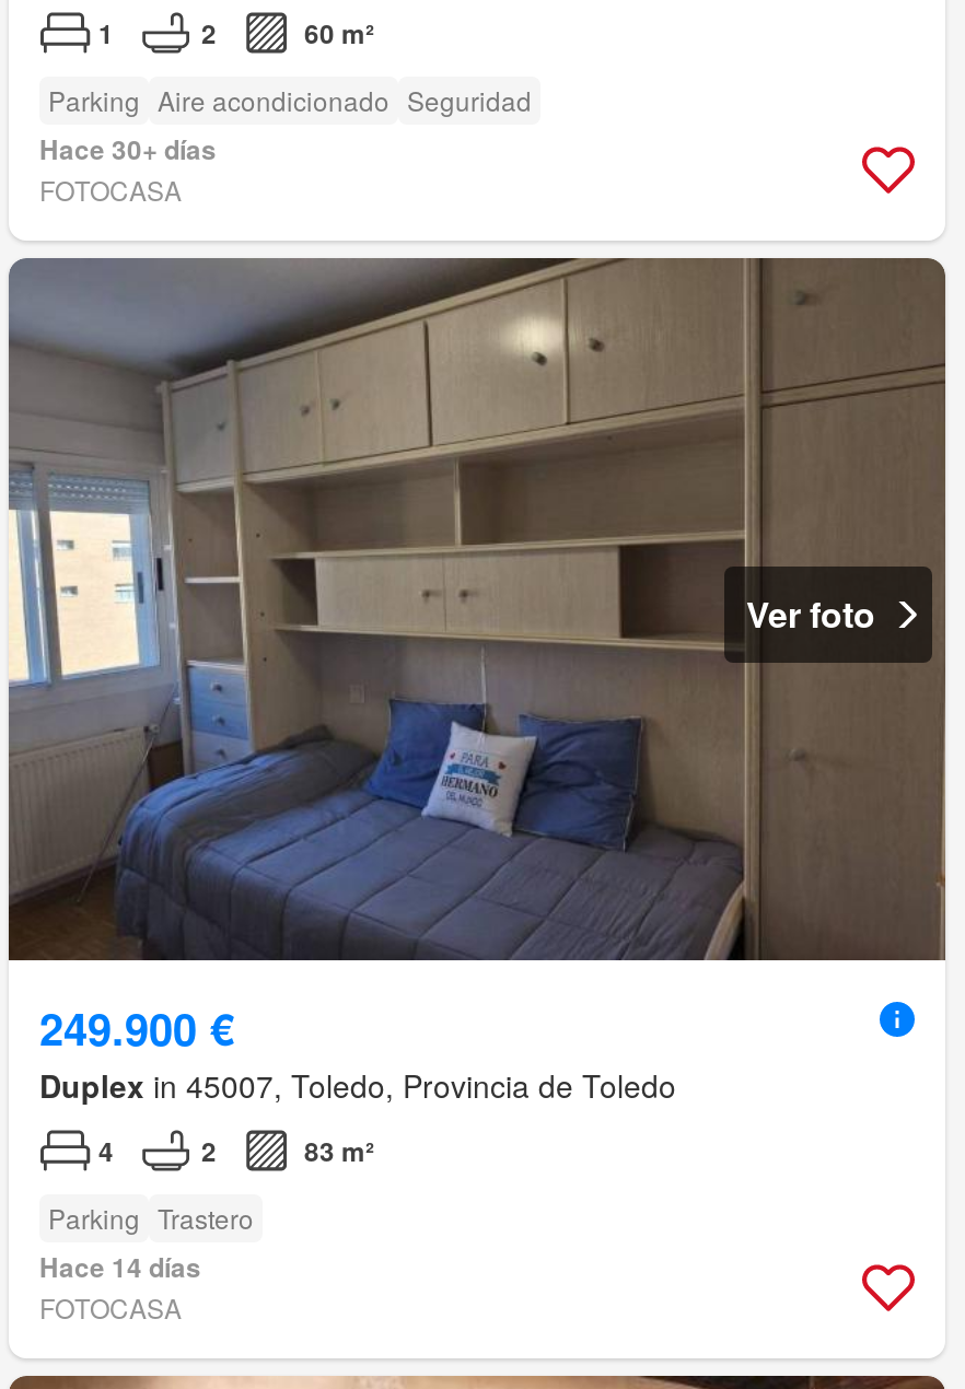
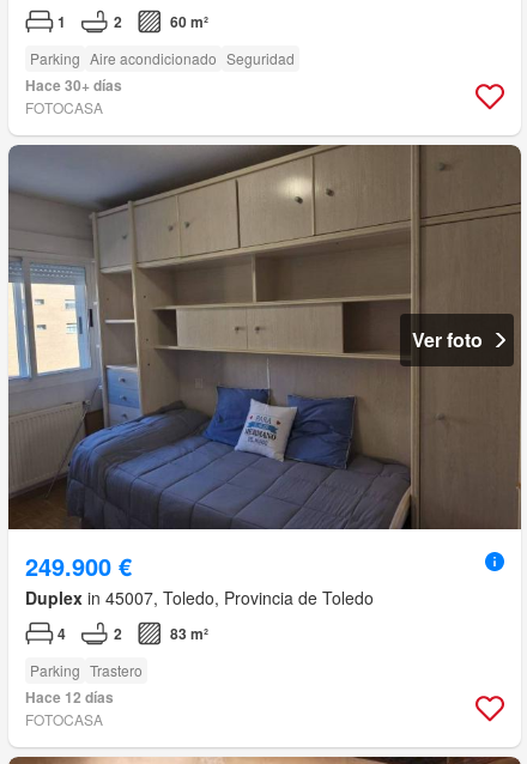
[39,1247,201,1286] Hace 14 días -> [25,686,114,708] Hace 12 días

